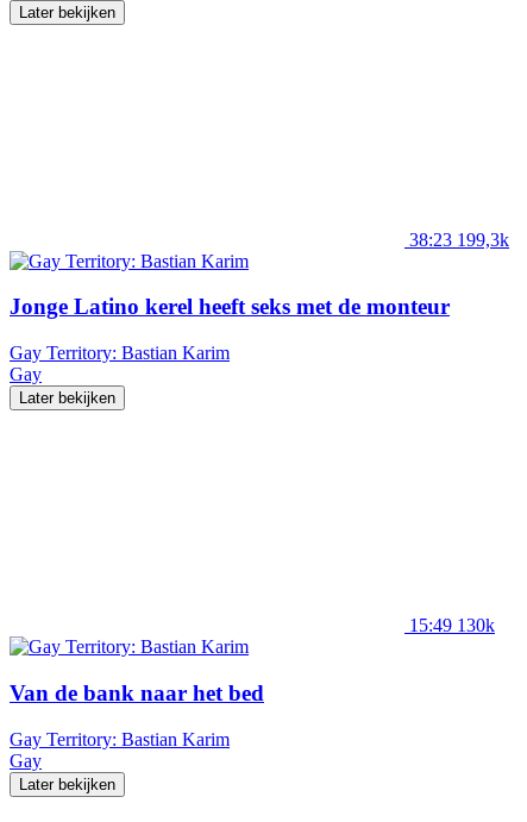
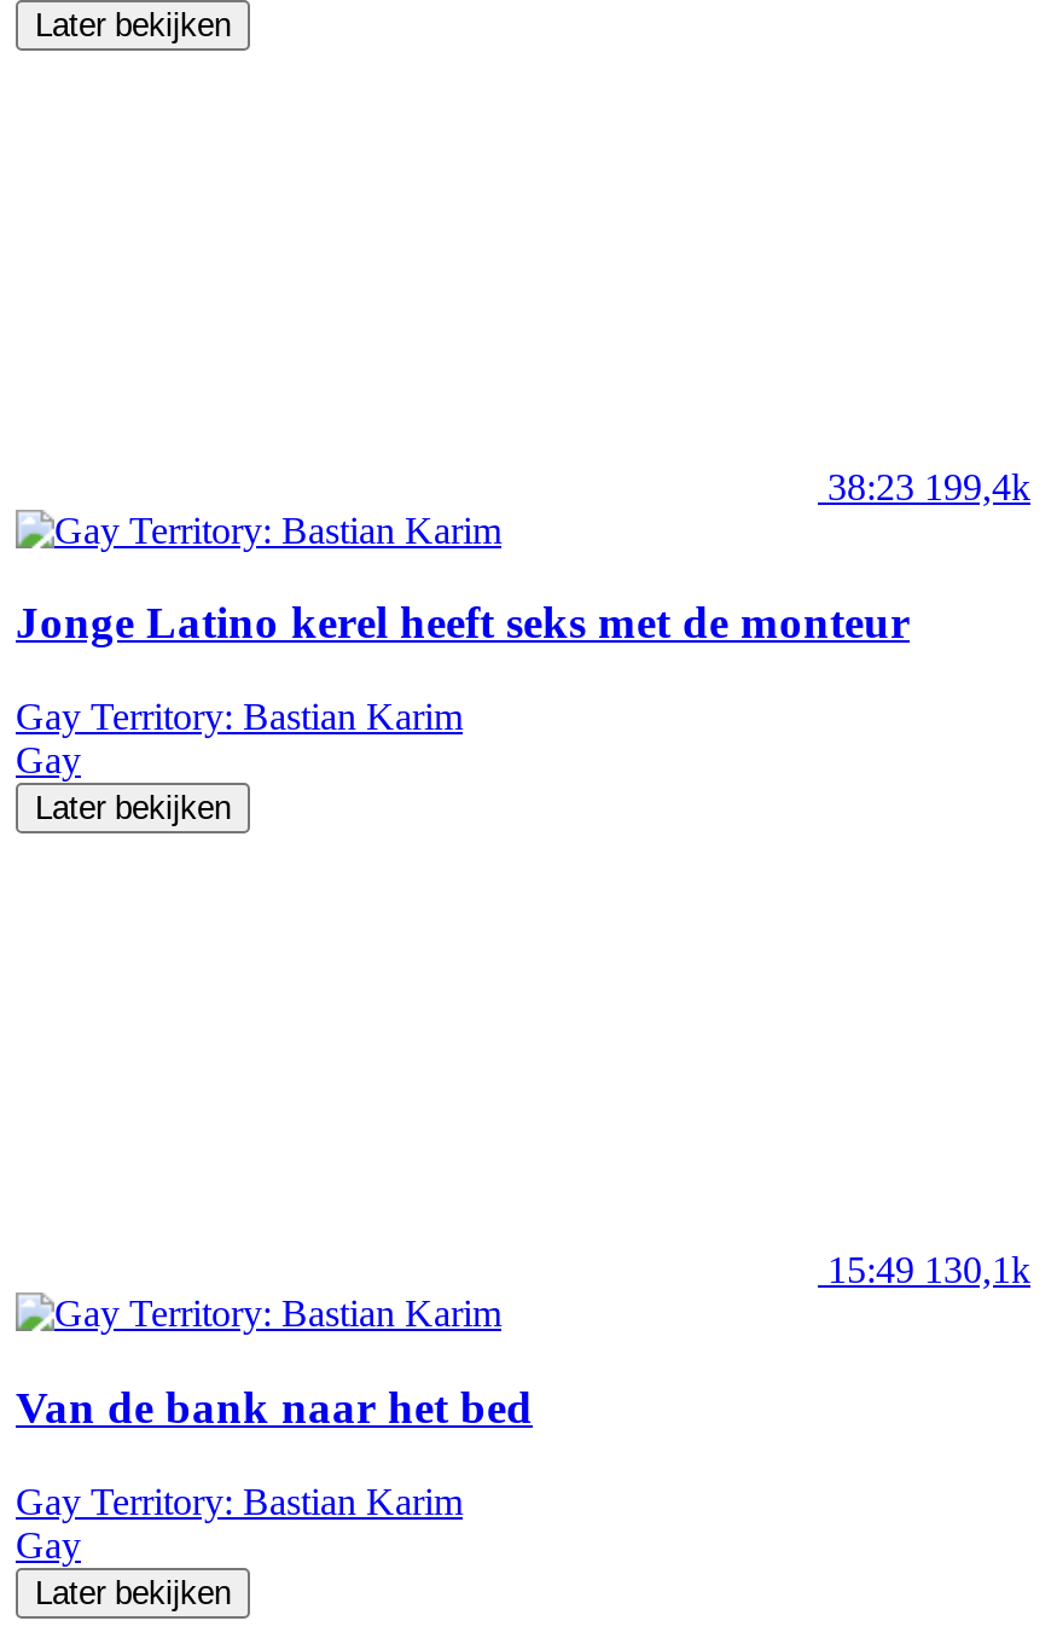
[409,229,509,250] 38:23 199,3k -> [827,466,1030,507] 38:23 199,4k
[409,615,495,635] 15:49 130k -> [827,1249,1030,1291] 15:49 130,1k

